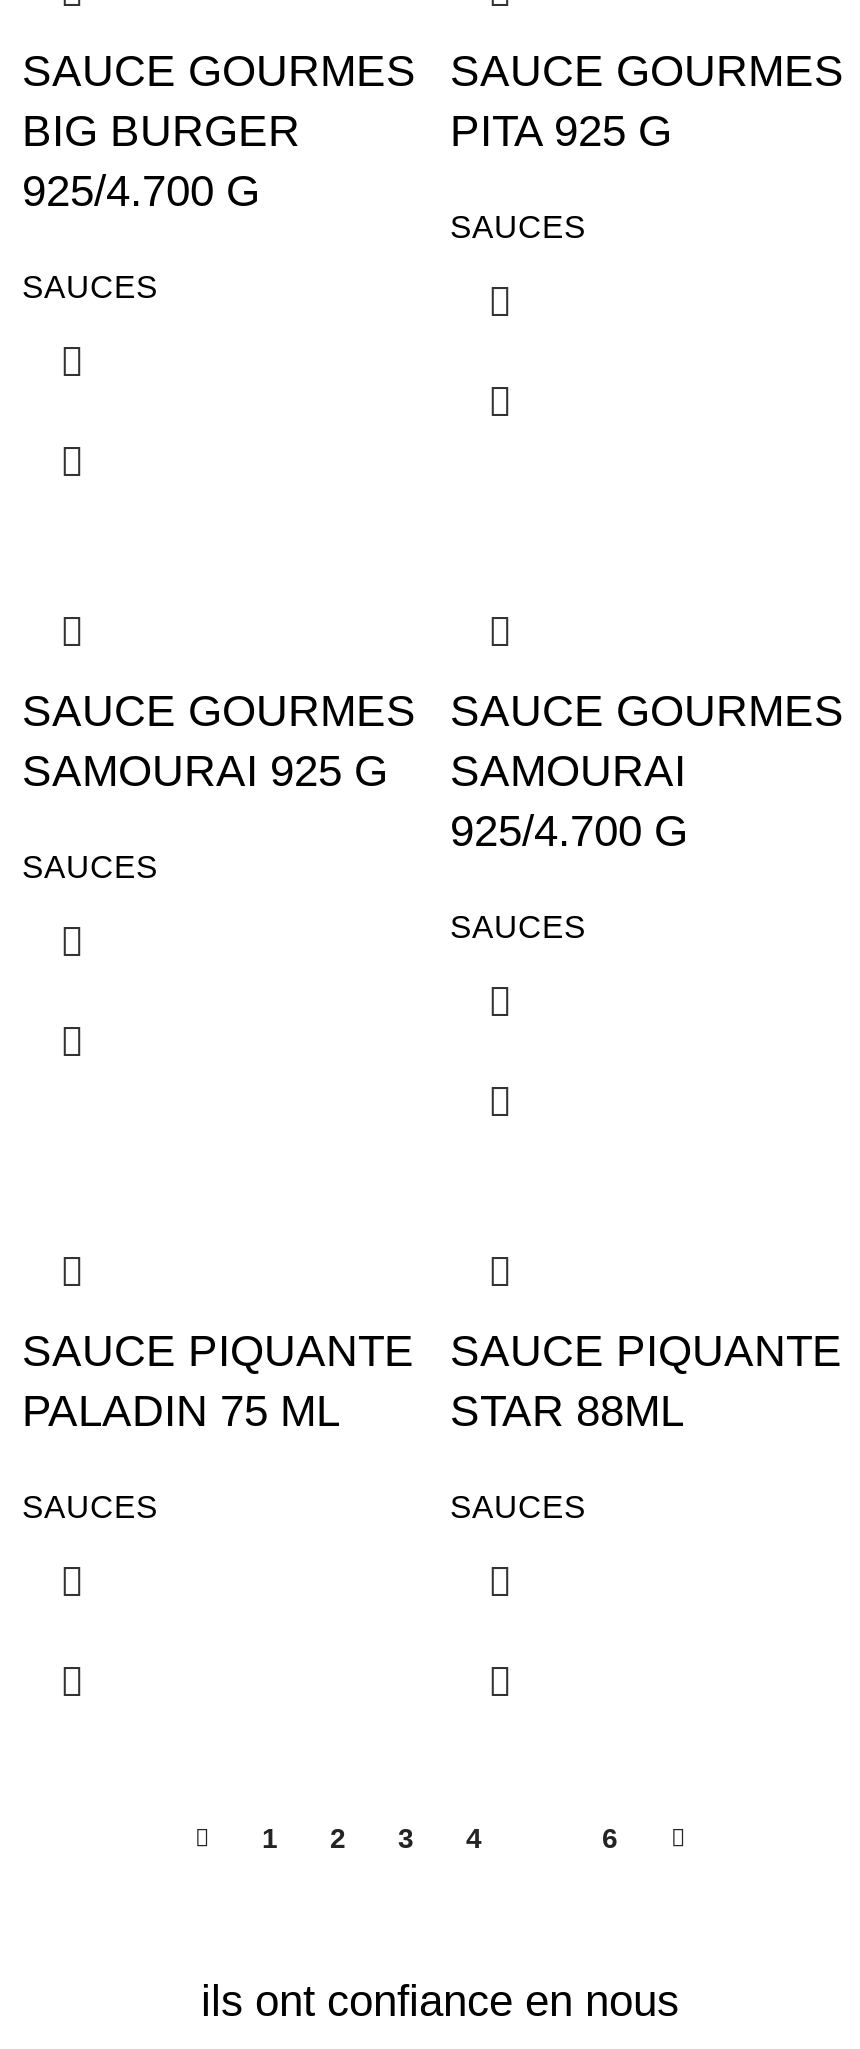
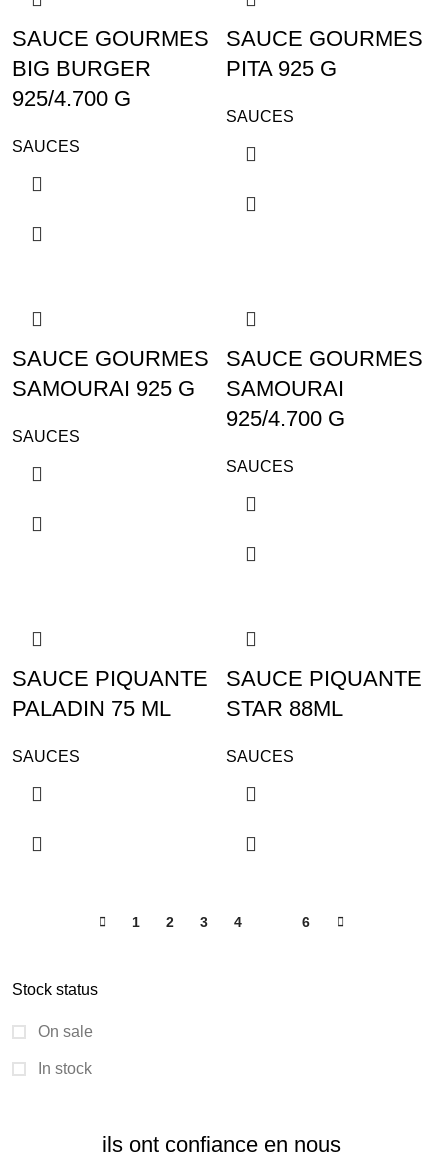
none -> [12,981,98,1077] Stock status | On sale | In stock

